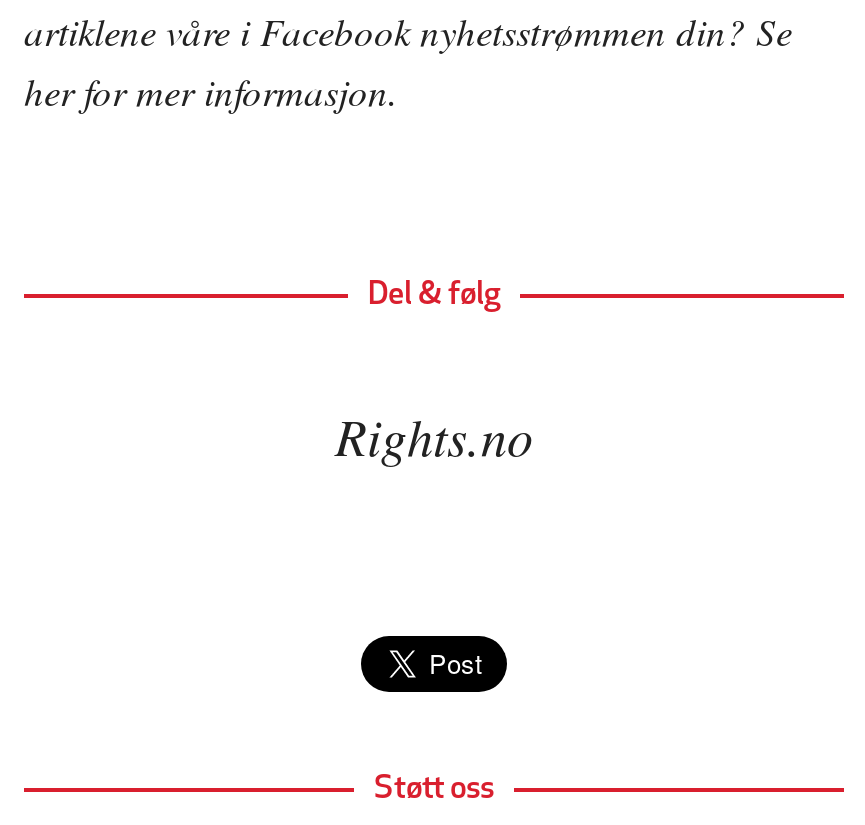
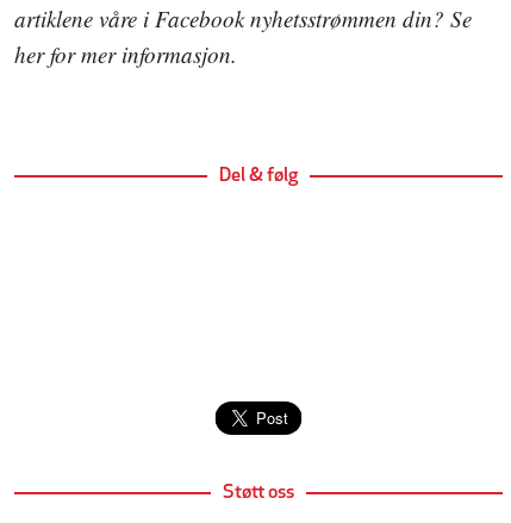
[335,400,533,470] Rights.no -> none

